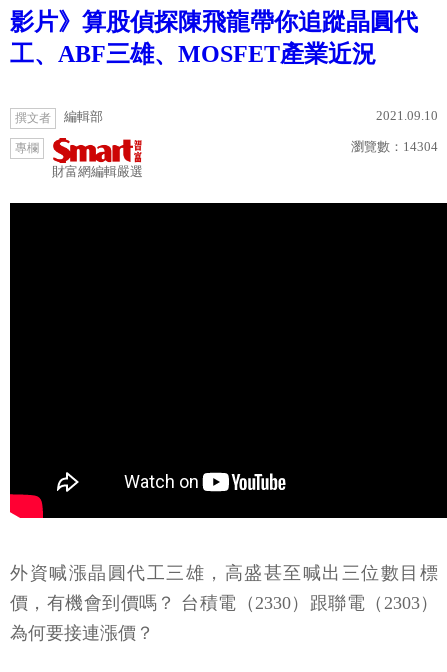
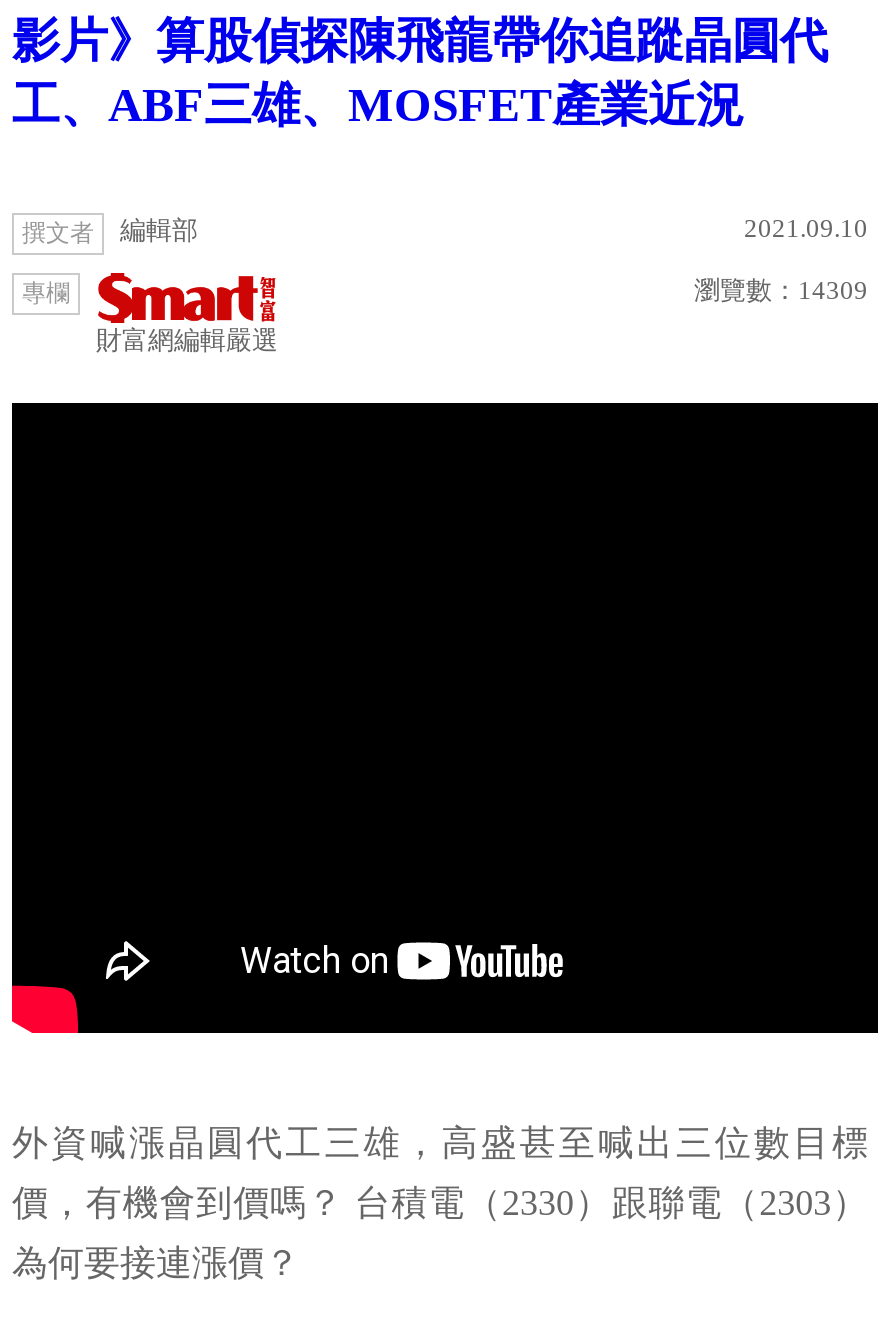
[351,139,438,154] 瀏覽數：14304 -> [694,275,868,305] 瀏覽數：14309

